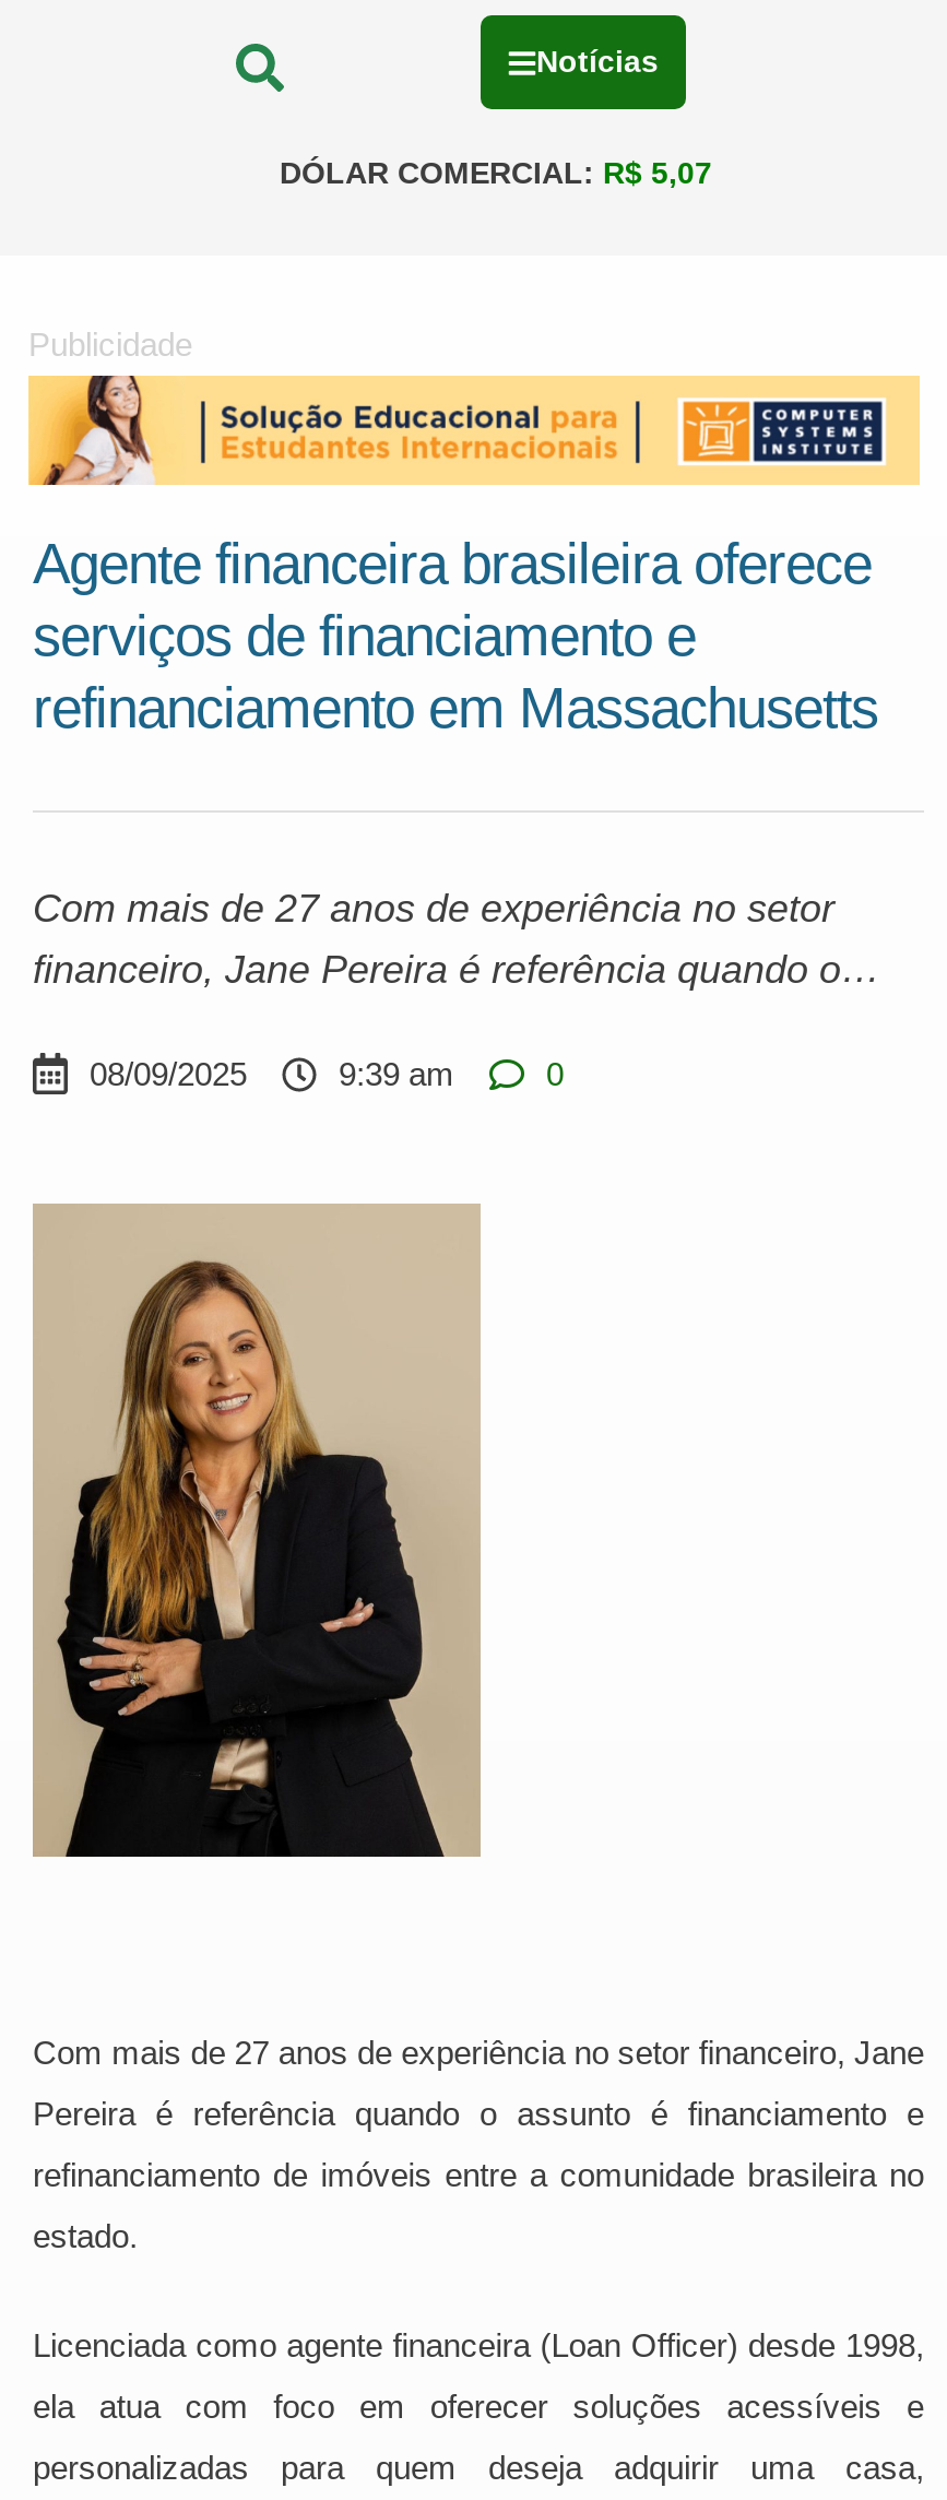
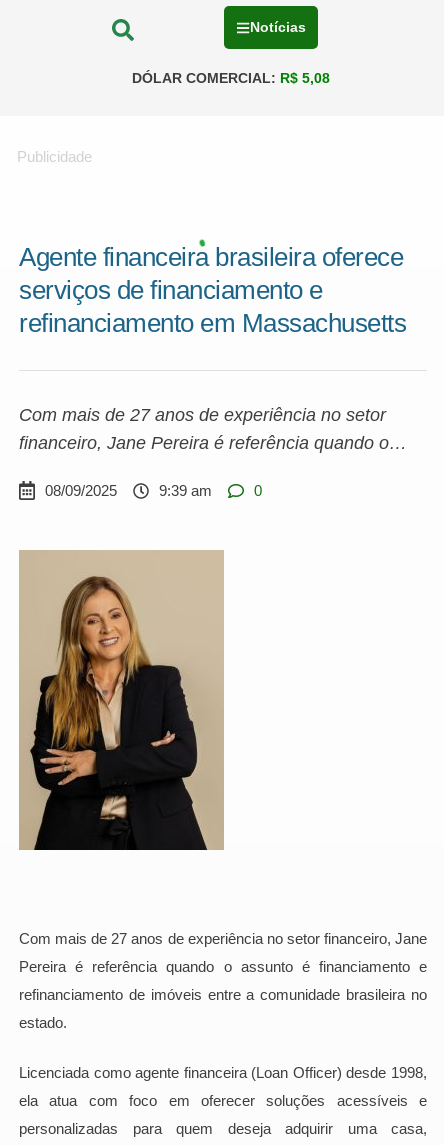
[280,155,712,190] DÓLAR COMERCIAL: R$ 5,07 -> [132,70,330,86] DÓLAR COMERCIAL: R$ 5,08
[26,374,922,487] [image] -> none

